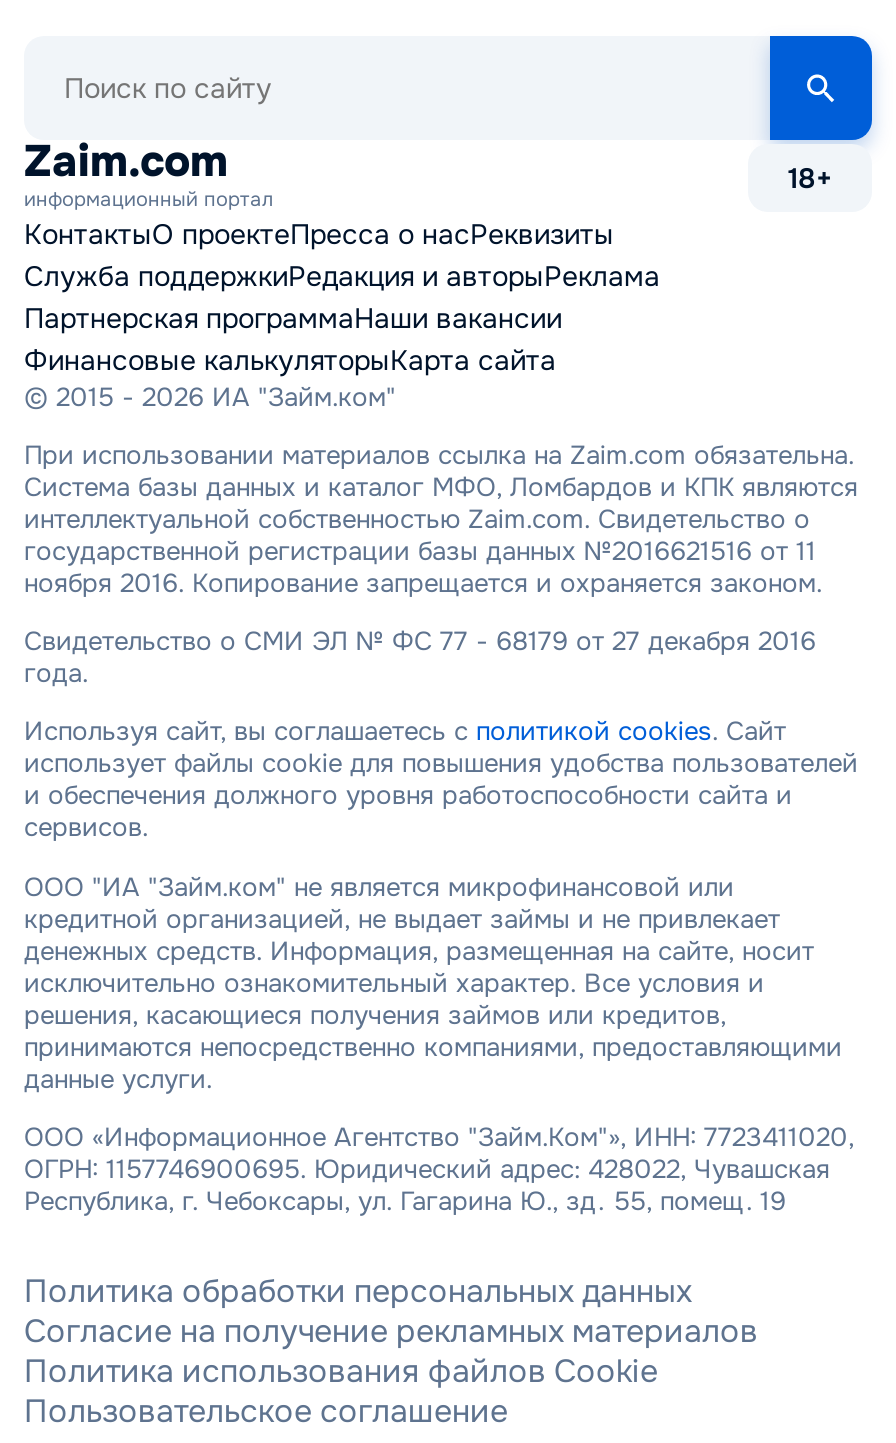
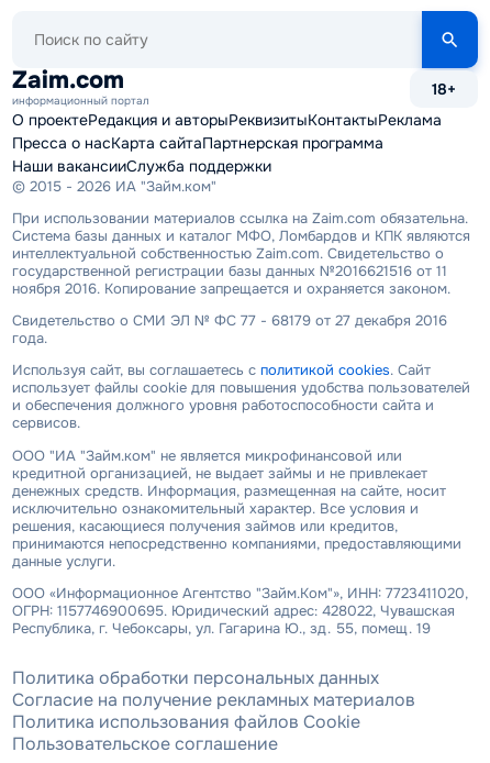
[24,217,660,379] КонтактыО проектеПресса о насРеквизиты | Служба поддержкиРедакция и авторыРеклама | Партнерская программаНаши вакансии | Финансовые калькуляторыКарта сайта -> [12,110,442,176] О проектеРедакция и авторыРеквизитыКонтактыРеклама | Пресса о насКарта сайтаПартнерская программа | Наши вакансииСлужба поддержки

